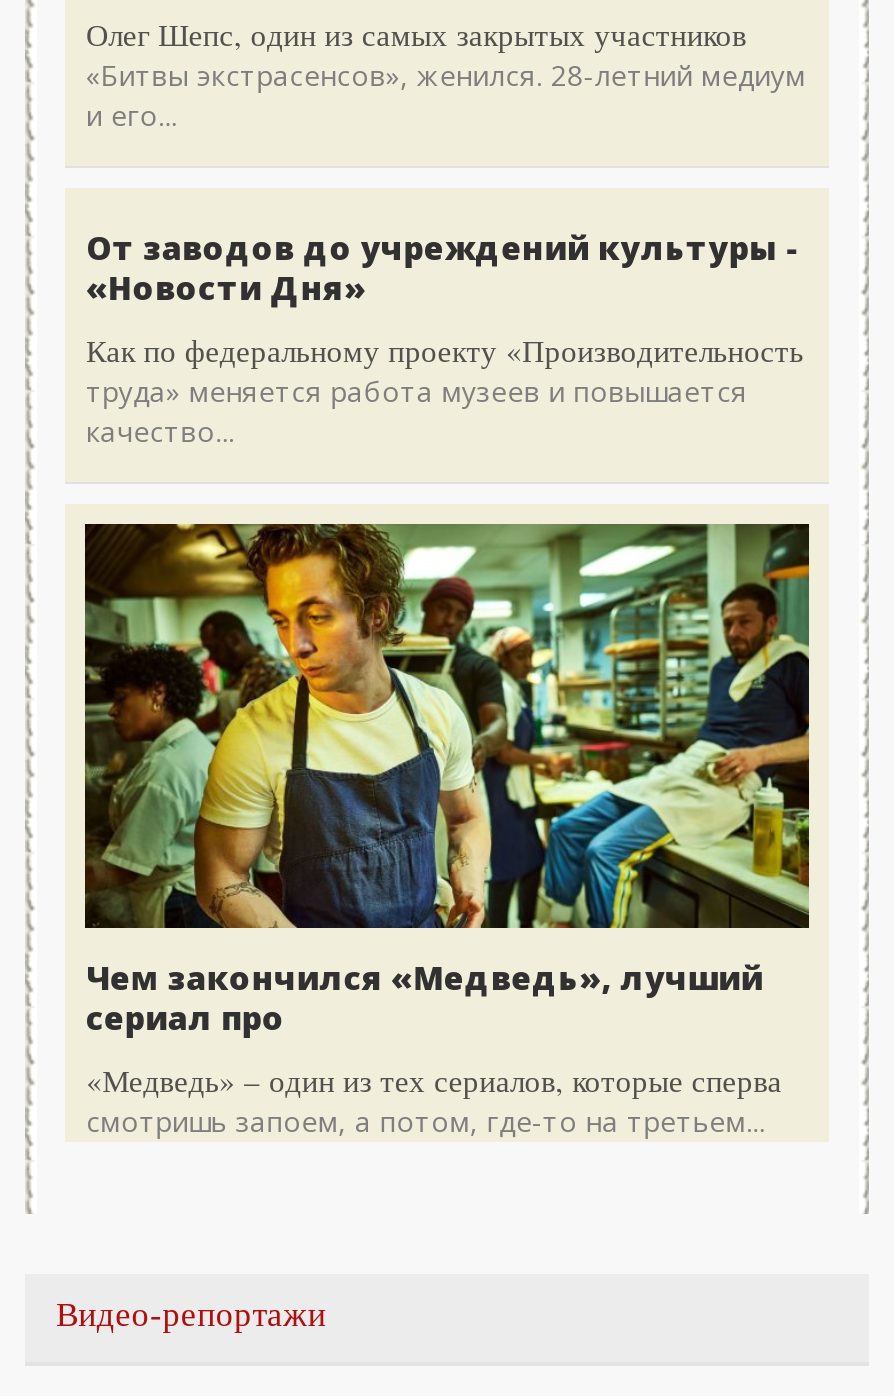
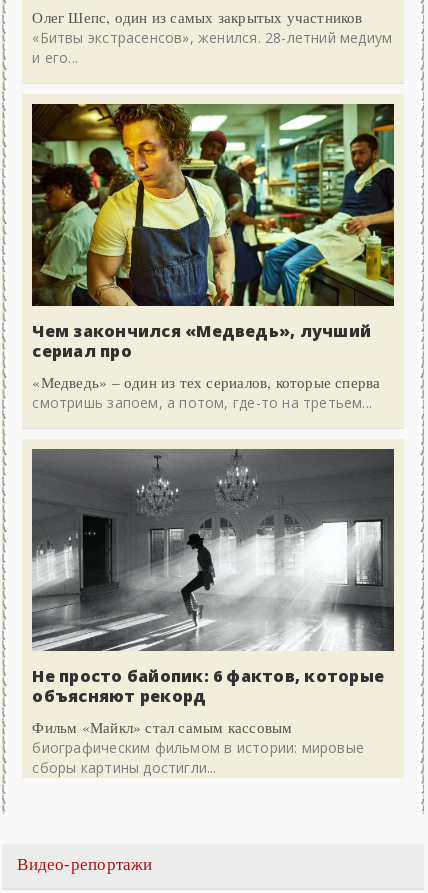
[86,226,804,450] От заводов до учреждений культуры - | «Новости Дня» | Как по федеральному проекту «Производительность | труда» меняется работа музеев и повышается | качество... -> none
moved [83,520,813,1140] -> [31,102,396,412]: [image] | Чем закончился «Медведь», лучший | сериал про | «Медведь» – один из тех сериалов, которые сперва | смотришь запоем, а потом, где-то на третьем...
none -> [30,448,397,777] [image] | Не просто байопик: 6 фактов, которые | объясняют рекорд | Фильм «Майкл» стал самым кассовым | биографическим фильмом в истории: мировые | сборы картины достигли...

